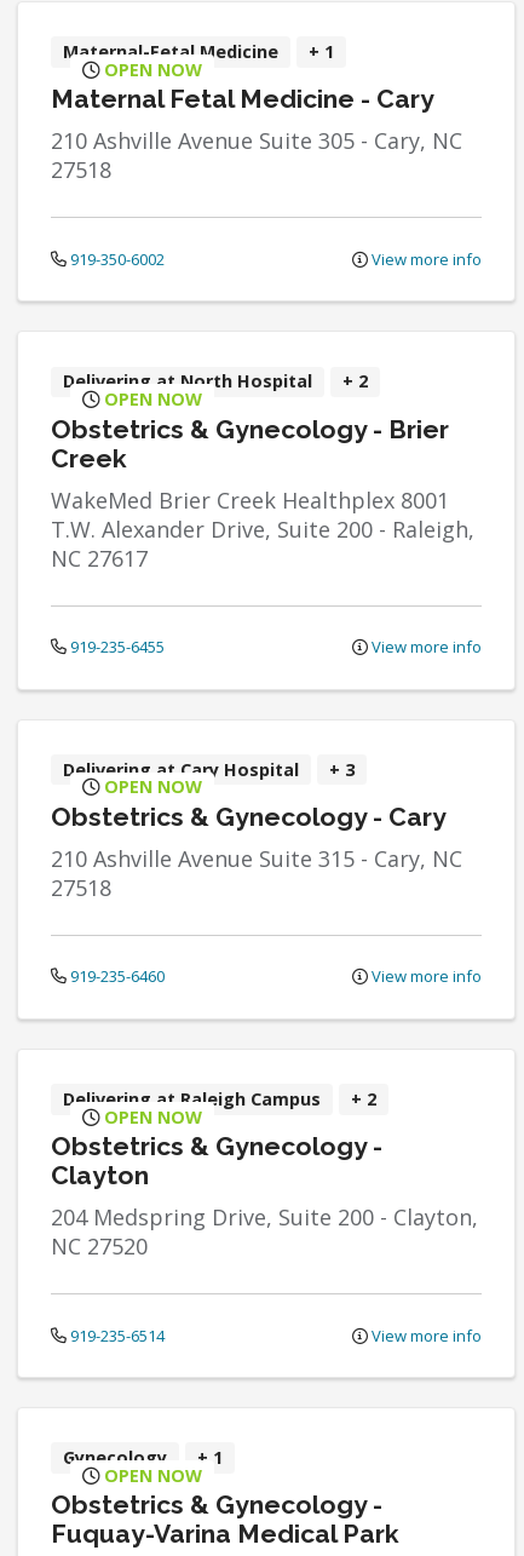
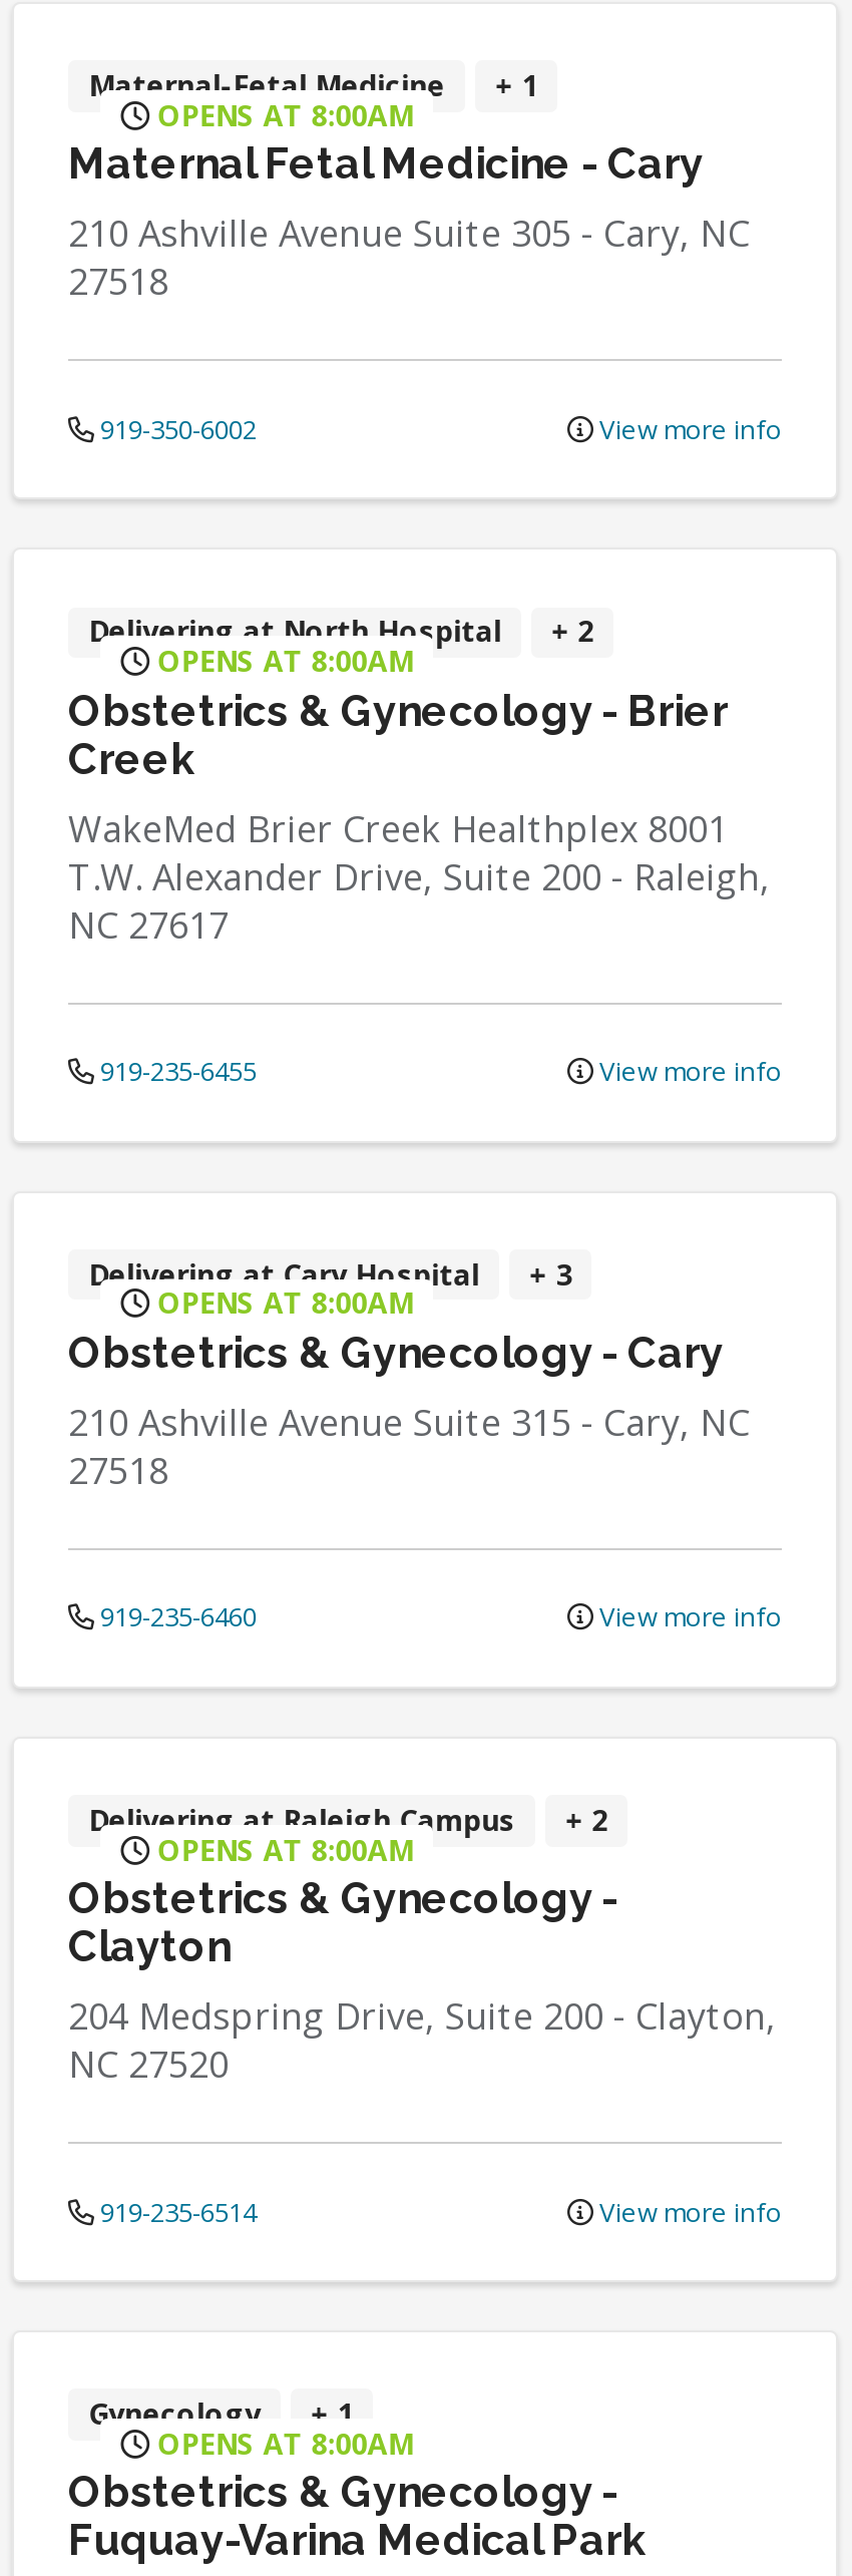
[100,58,202,81] OPEN NOW -> [149,96,414,134] OPENS AT 8:00AM
[100,388,202,411] OPEN NOW -> [149,642,414,680] OPENS AT 8:00AM
[100,776,202,799] OPEN NOW -> [149,1284,414,1323] OPENS AT 8:00AM
[100,1105,202,1128] OPEN NOW -> [149,1830,414,1868] OPENS AT 8:00AM
[100,1464,202,1487] OPEN NOW -> [149,2425,414,2463] OPENS AT 8:00AM

